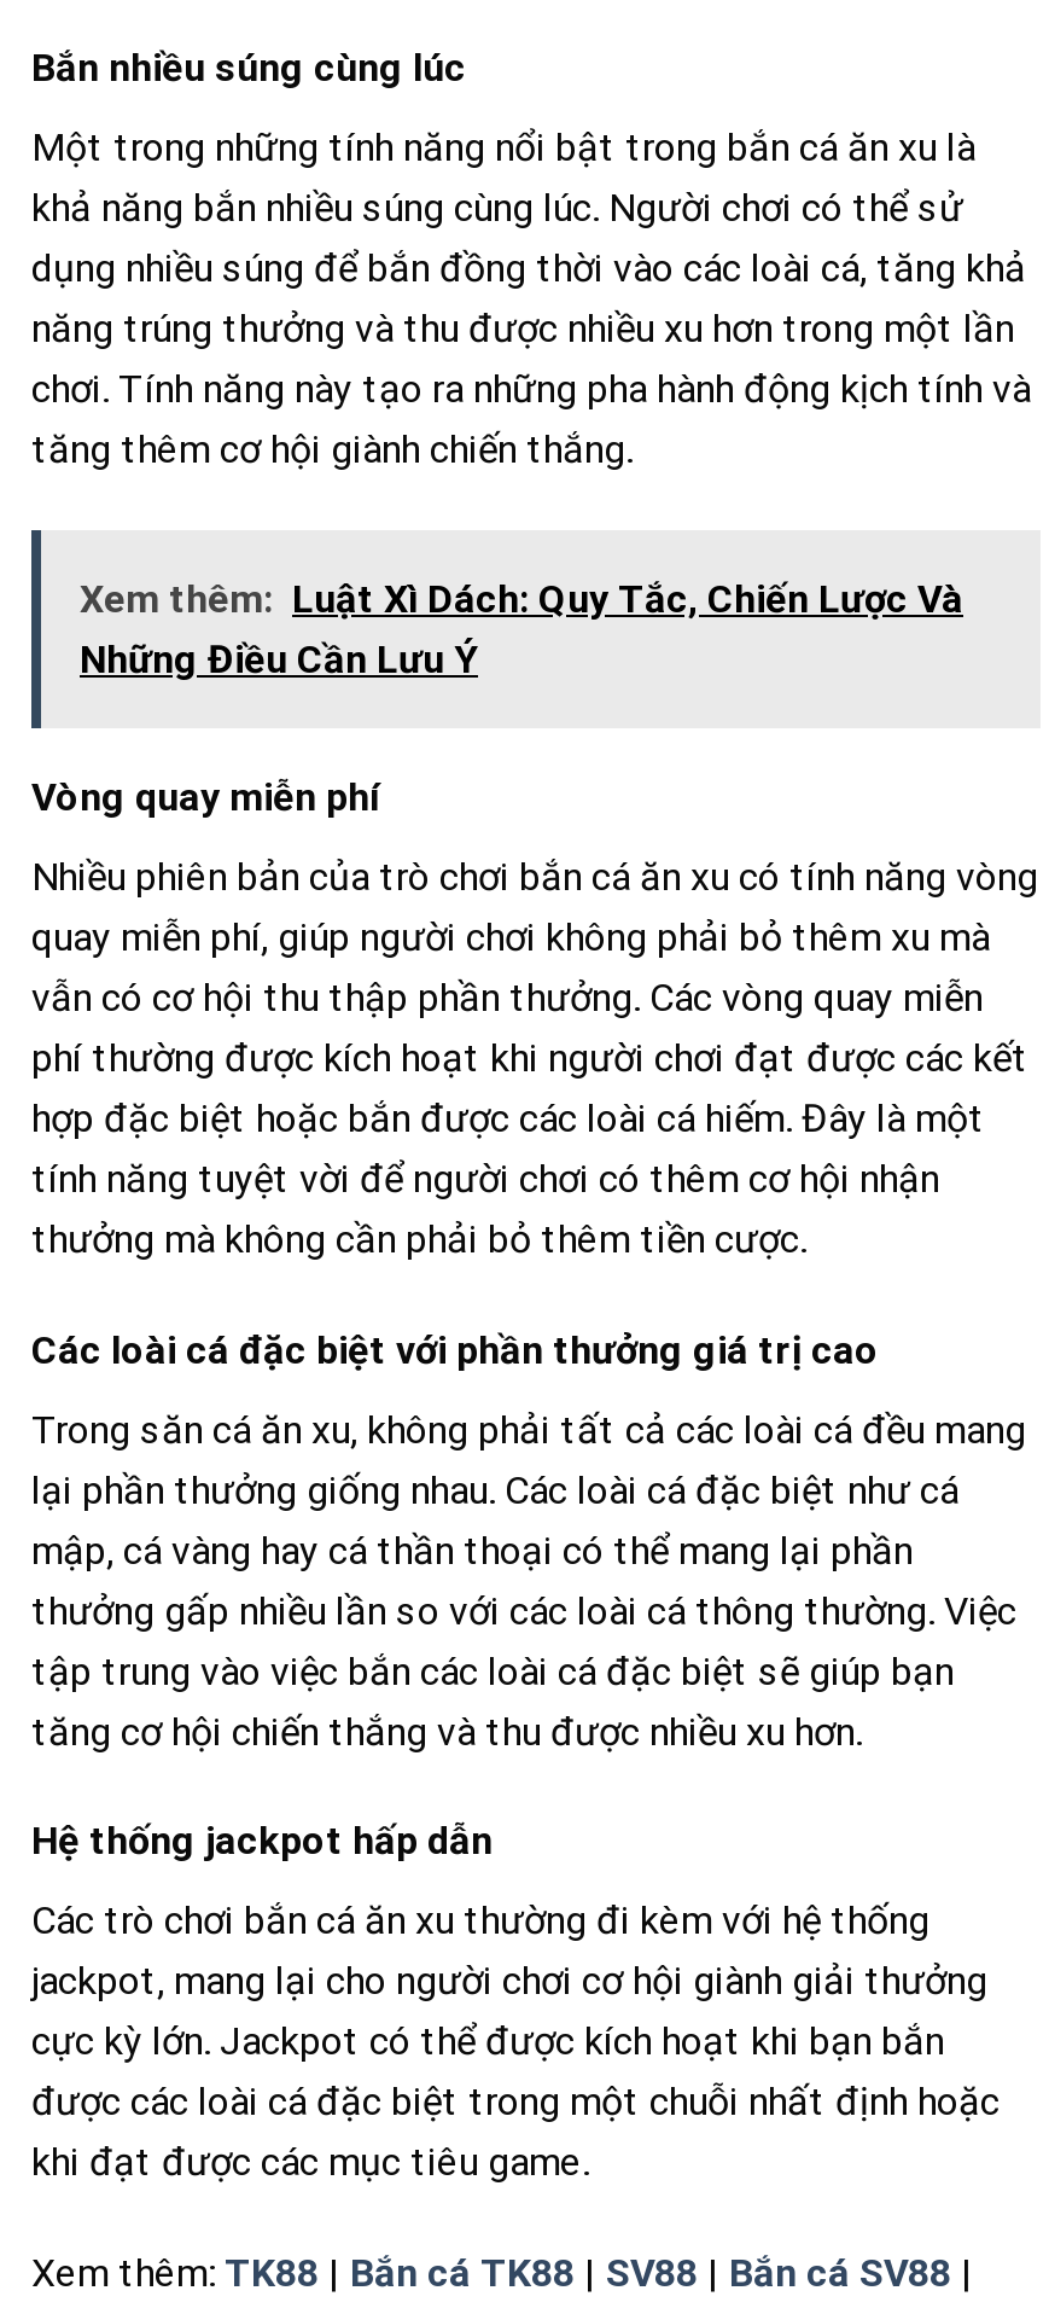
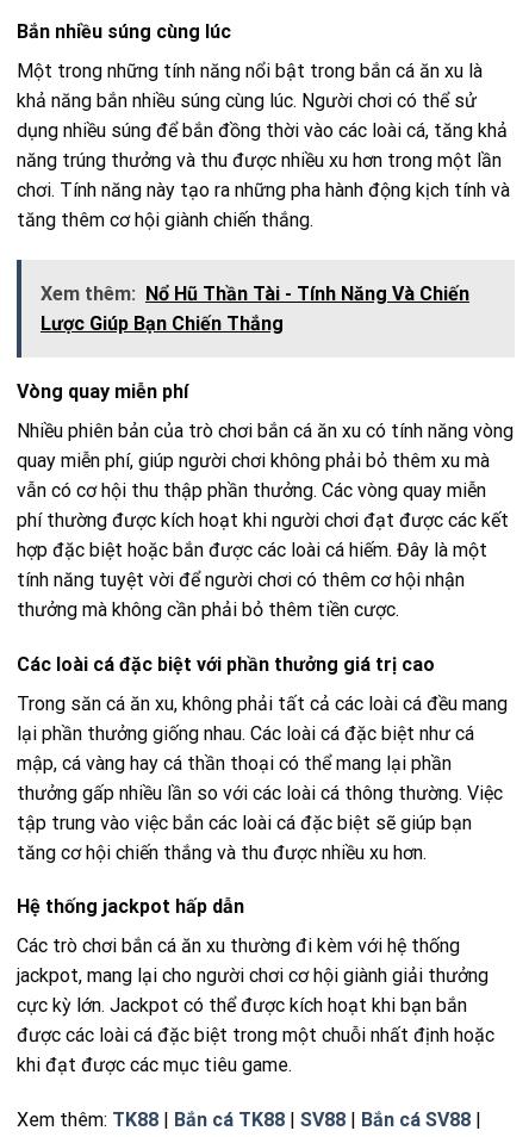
[80,576,963,682] Xem thêm: Luật Xì Dách: Quy Tắc, Chiến Lược Và | Những Điều Cần Lưu Ý -> [41,282,469,335] Xem thêm: Nổ Hũ Thần Tài - Tính Năng Và Chiến | Lược Giúp Bạn Chiến Thắng

